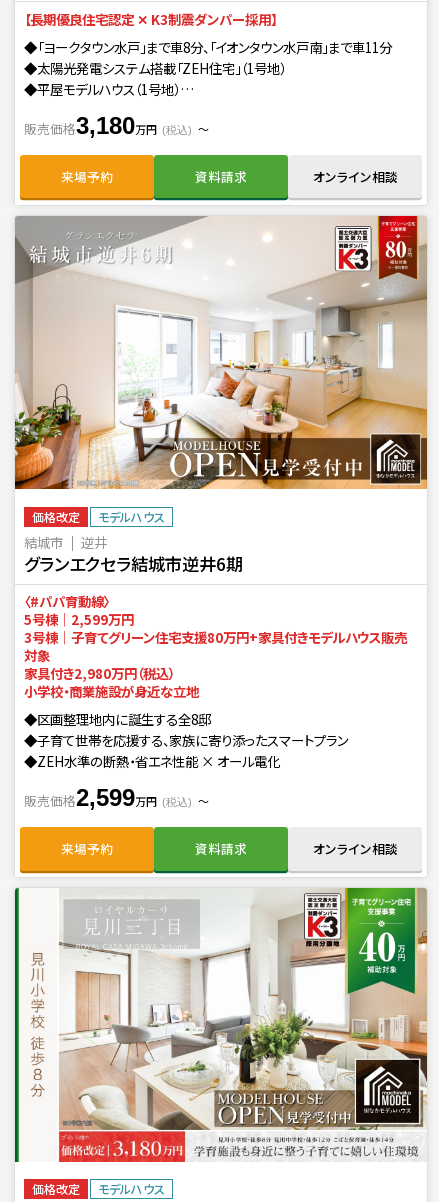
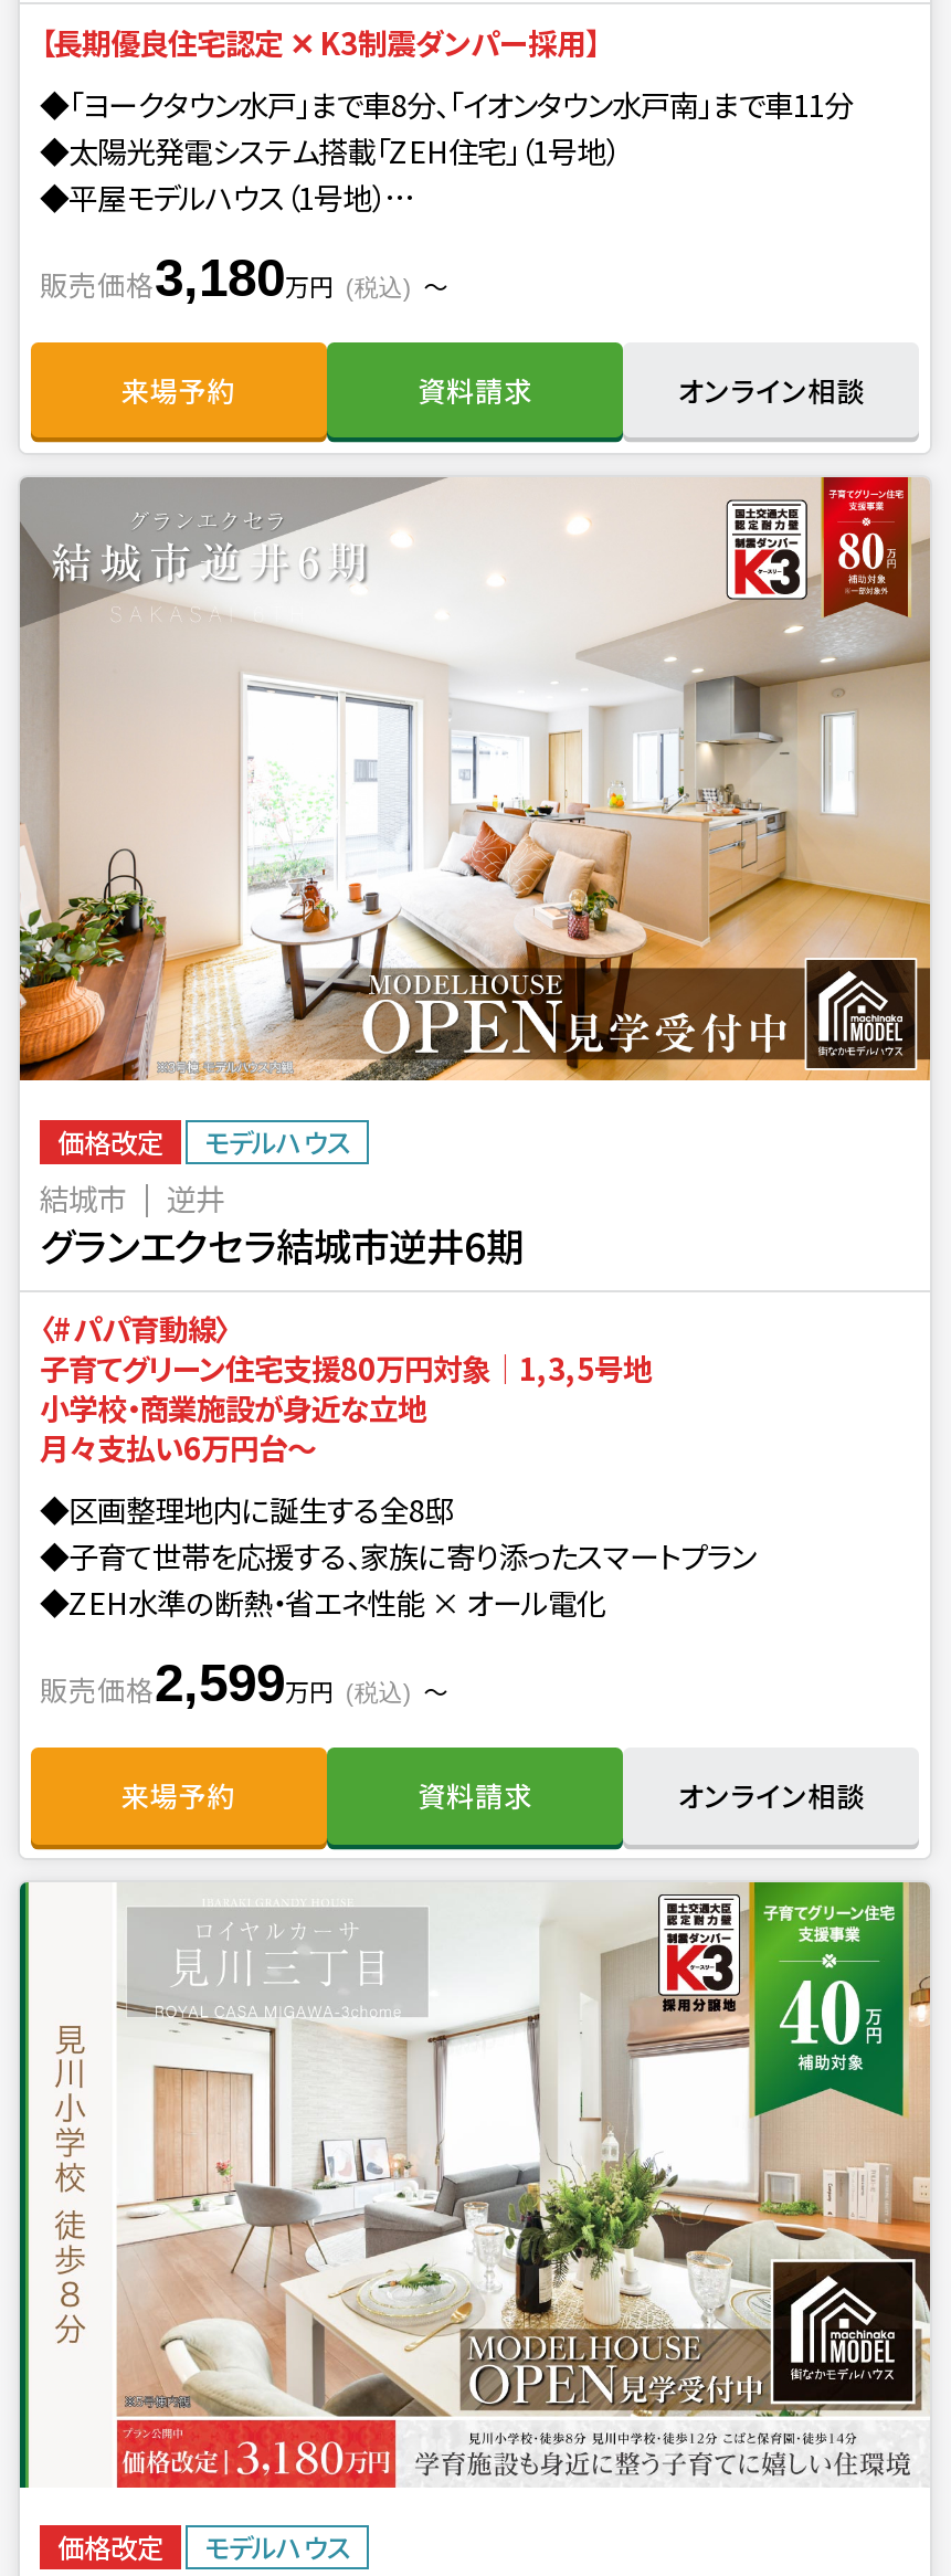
[24,609,407,683] 5号棟｜2,599万円 | 3号棟｜子育てグリーン住宅支援80万円+家具付きモデルハウス販売 | 対象 | 家具付き2,980万円（税込） -> [40,1346,652,1390] 子育てグリーン住宅支援80万円対象｜1,3,5号地
moved [24,681,199,701] -> [40,1386,426,1430]: 小学校・商業施設が身近な立地
none -> [40,1426,316,1470] 月々支払い6万円台～

